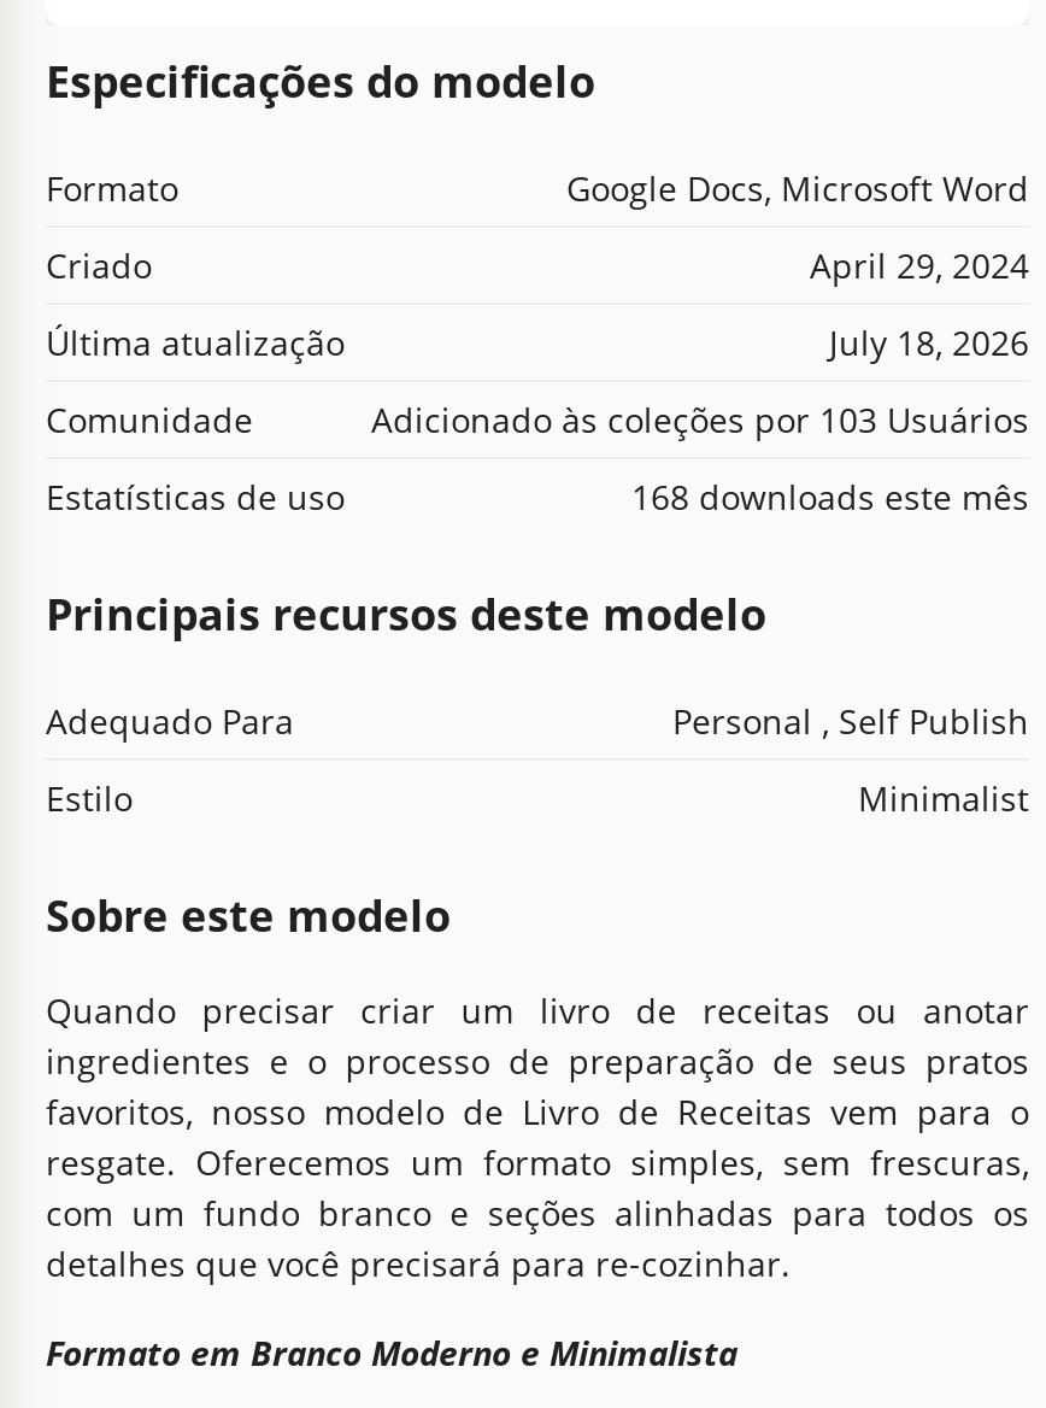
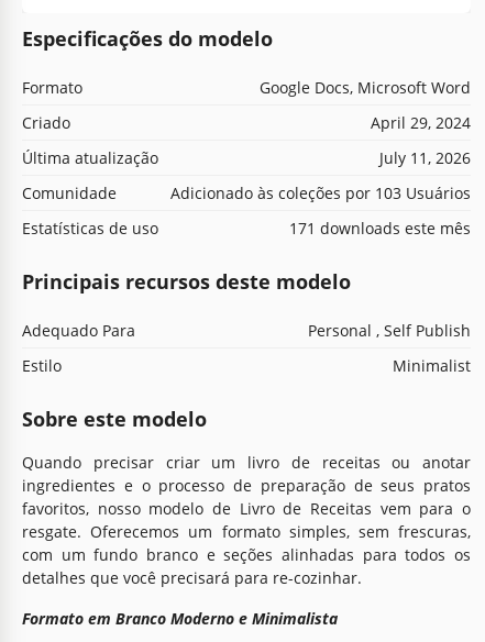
[829,318,1029,364] July 18, 2026 -> [379,147,471,168] July 11, 2026
[631,473,1029,519] 168 downloads este mês -> [289,217,471,238] 171 downloads este mês

